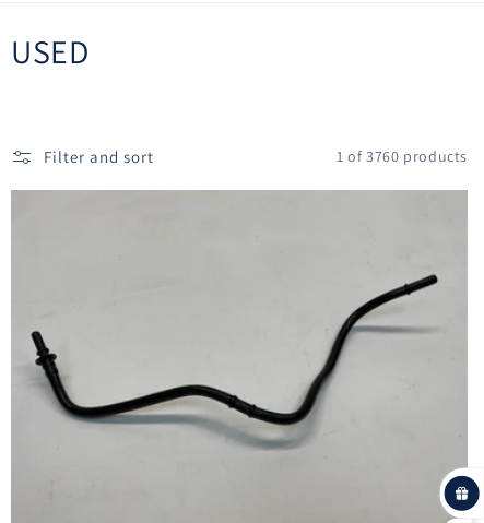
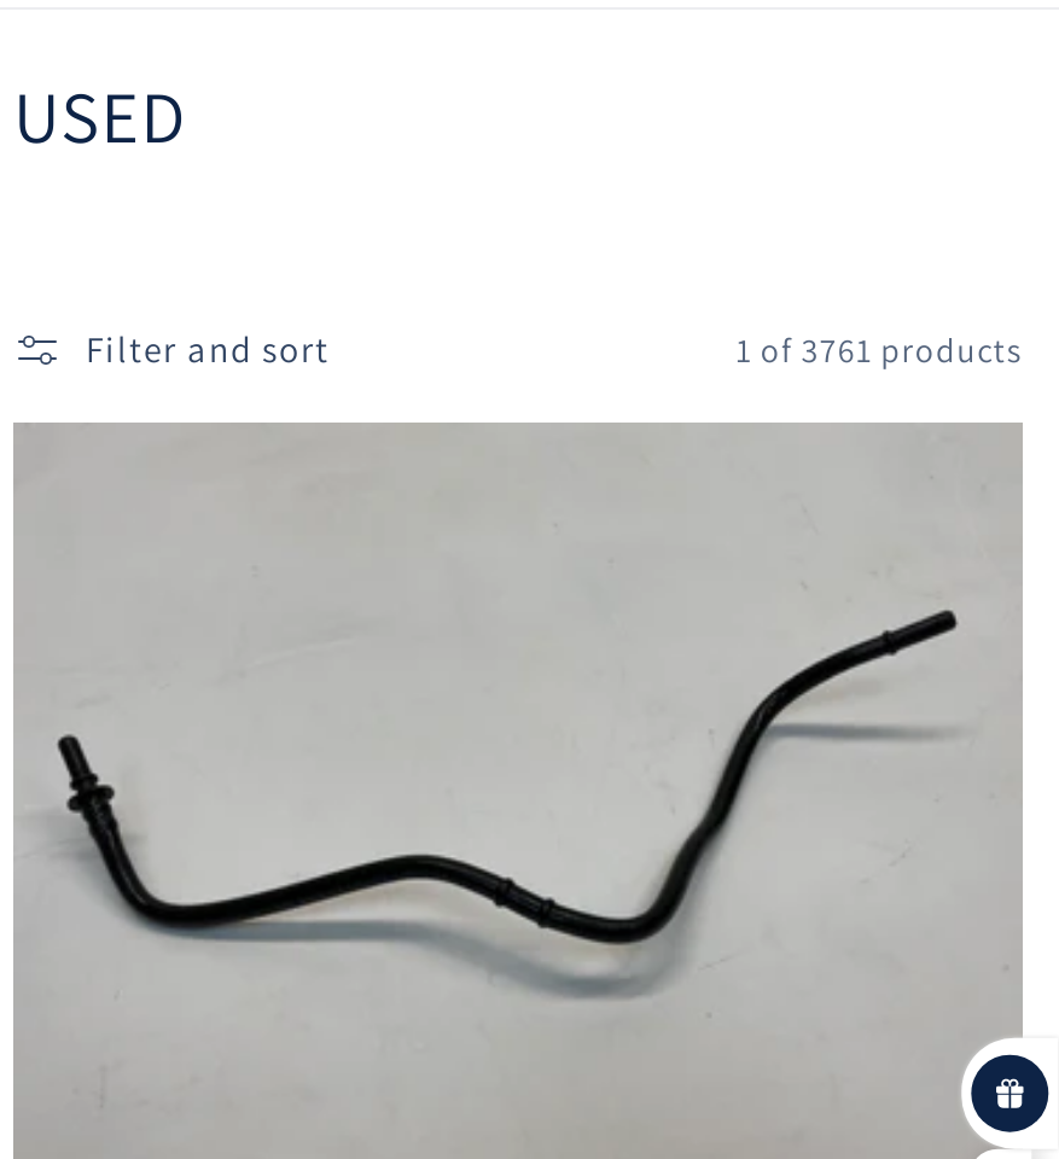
[337,147,468,167] 1 of 3760 products -> [736,327,1023,371] 1 of 3761 products

